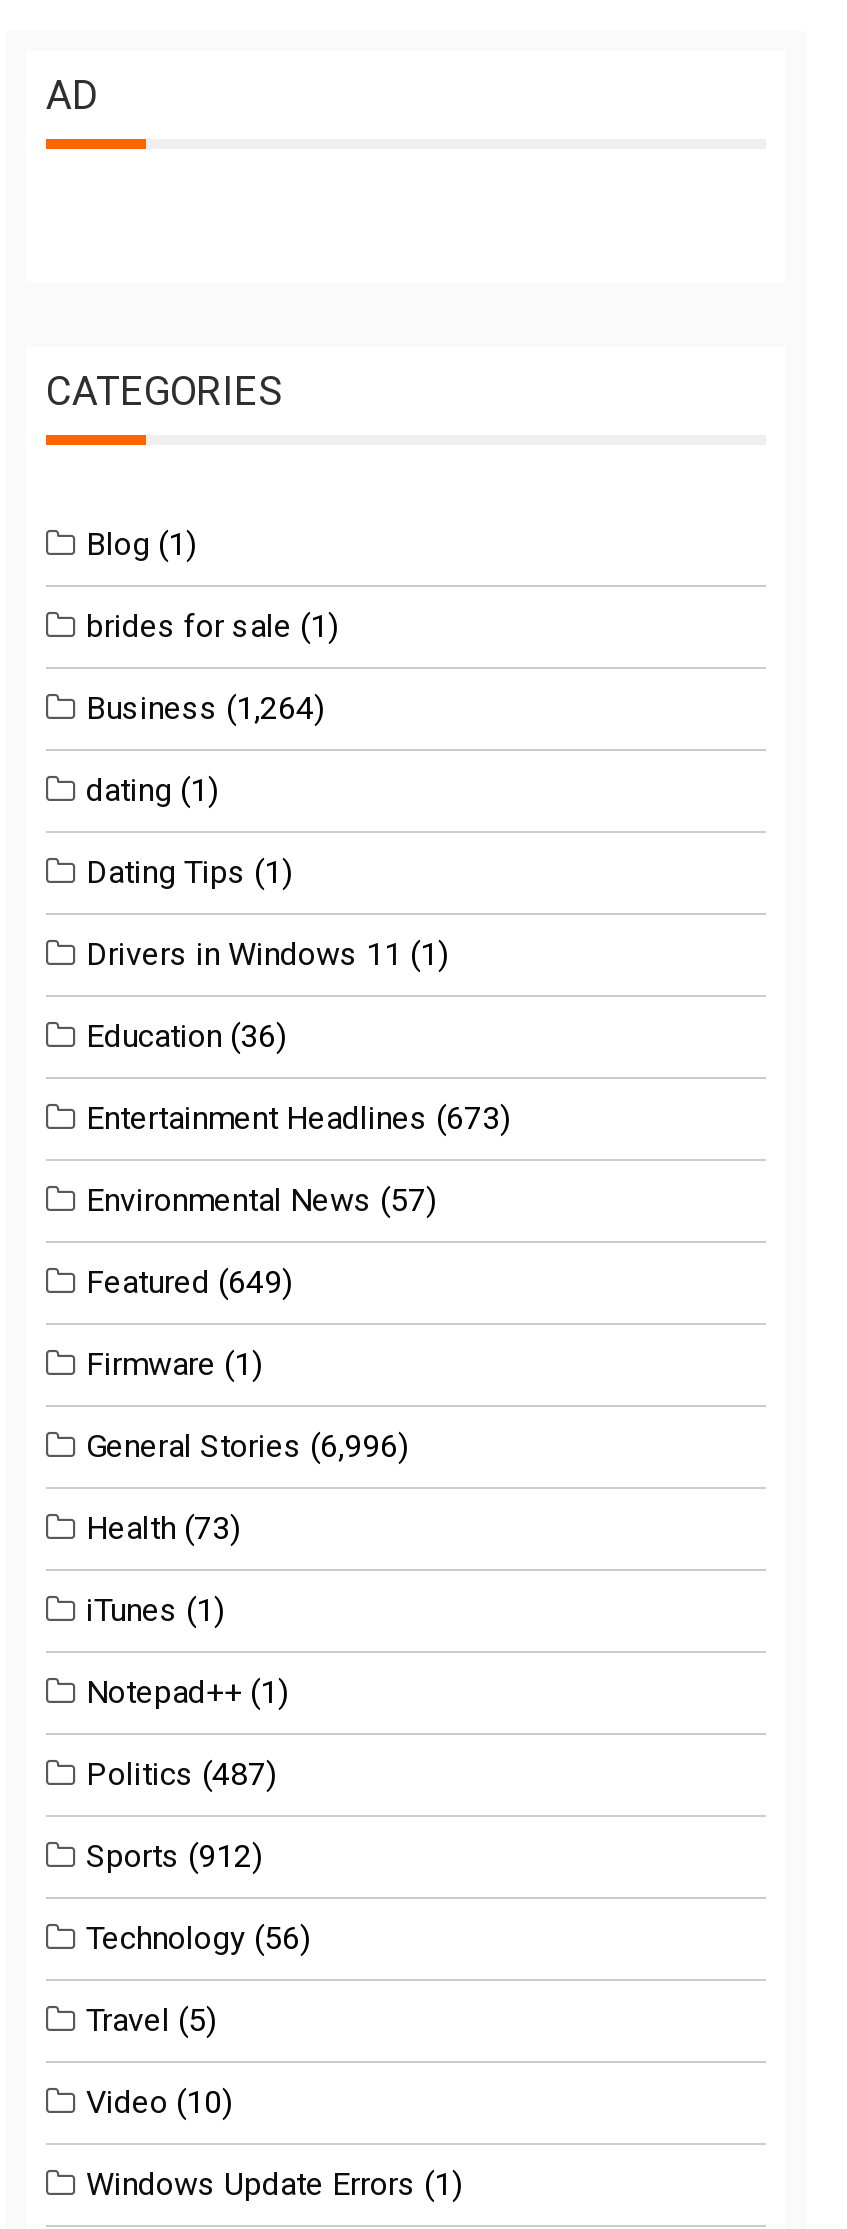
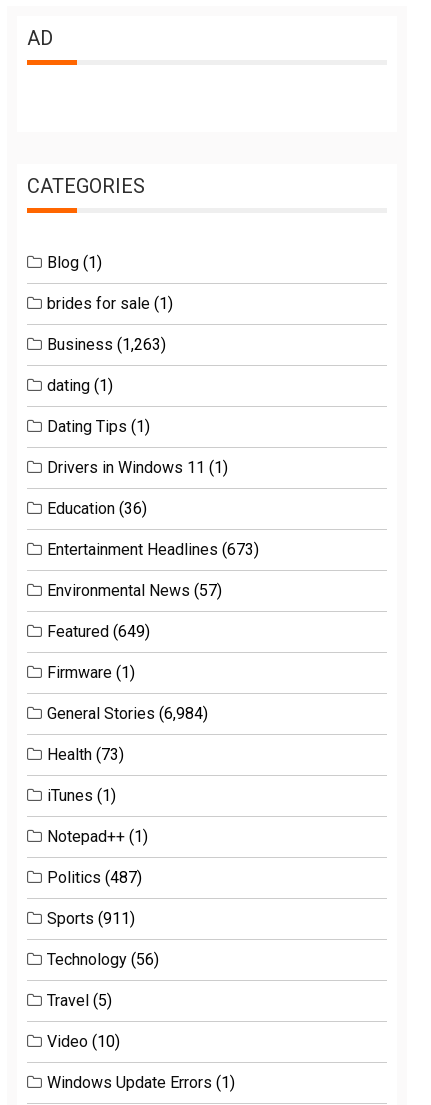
[86,690,324,728] Business (1,264) -> [47,335,166,354] Business (1,263)
[86,1428,408,1466] General Stories (6,996) -> [47,704,208,723] General Stories (6,984)
[86,1838,262,1876] Sports (912) -> [47,909,135,928] Sports (911)

